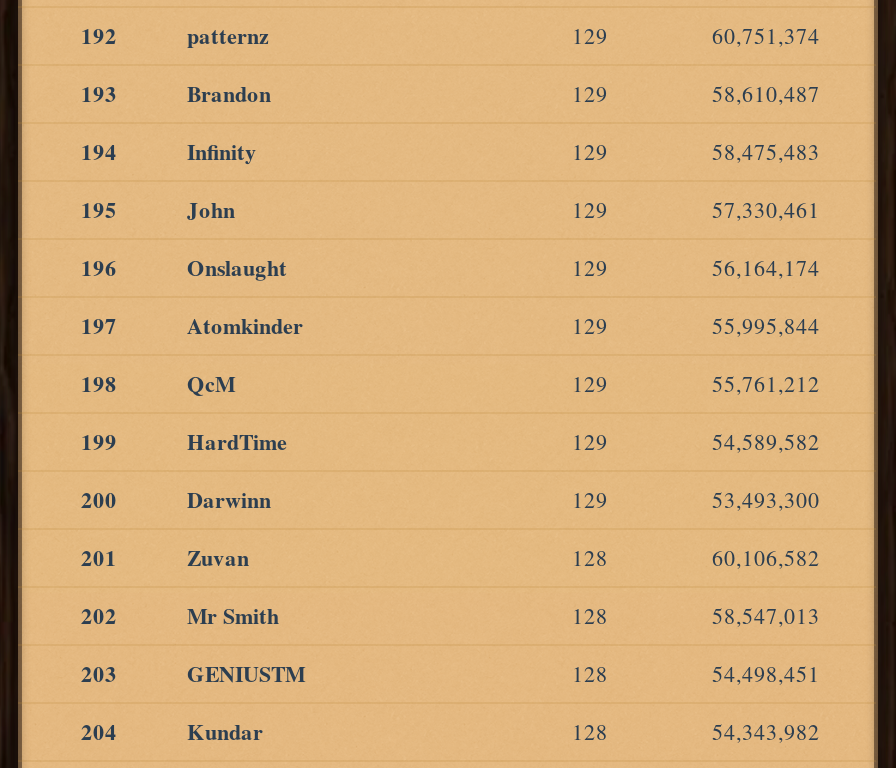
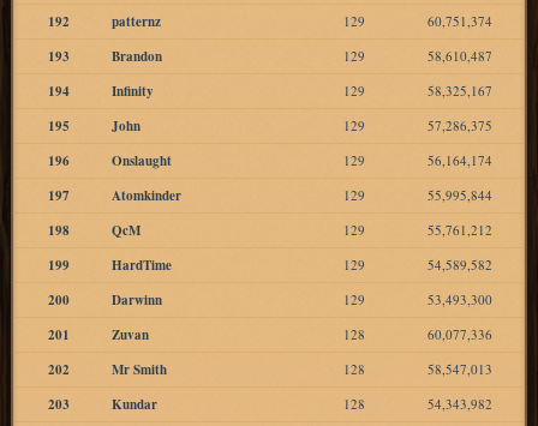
[712,136,820,166] 58,475,483 -> [428,81,492,99] 58,325,167
[712,194,820,224] 57,330,461 -> [428,116,492,134] 57,286,375
[712,542,820,572] 60,106,582 -> [428,325,492,343] 60,077,336
[81,658,820,748] GENIUSTM | 128 | 54,498,451 | 204 -> none

